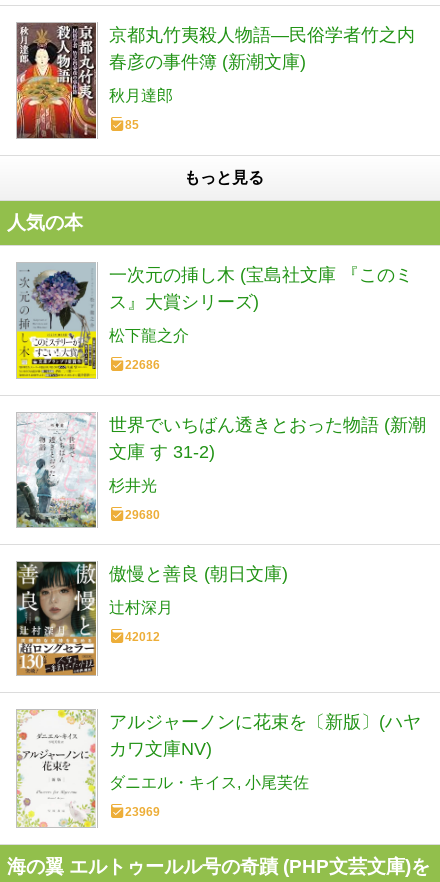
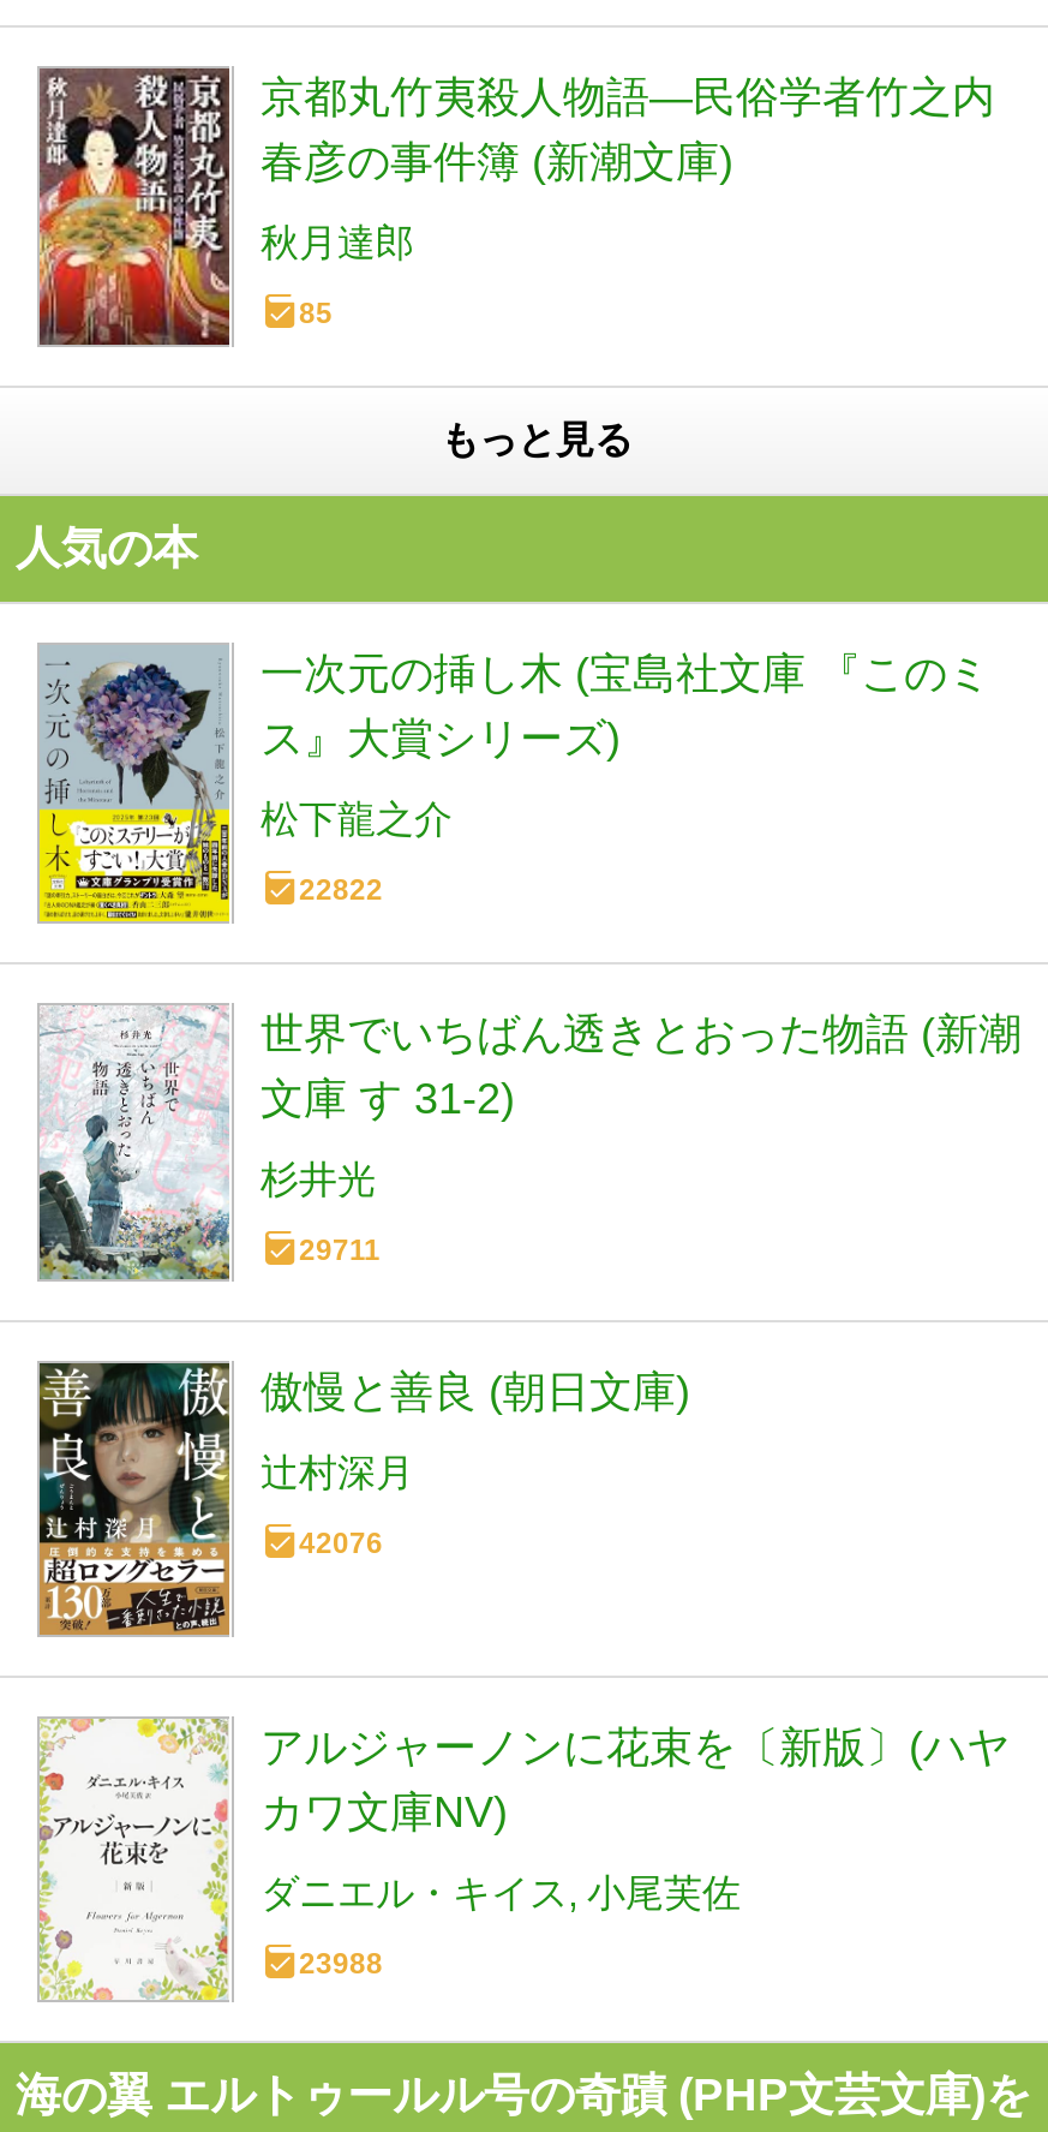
[125,358,160,372] 22686 -> [299,874,383,907] 22822
[125,508,160,522] 29680 -> [299,1235,381,1268] 29711
[125,630,160,644] 42012 -> [299,1528,383,1561] 42076
[125,805,160,819] 23969 -> [299,1947,383,1981] 23988

